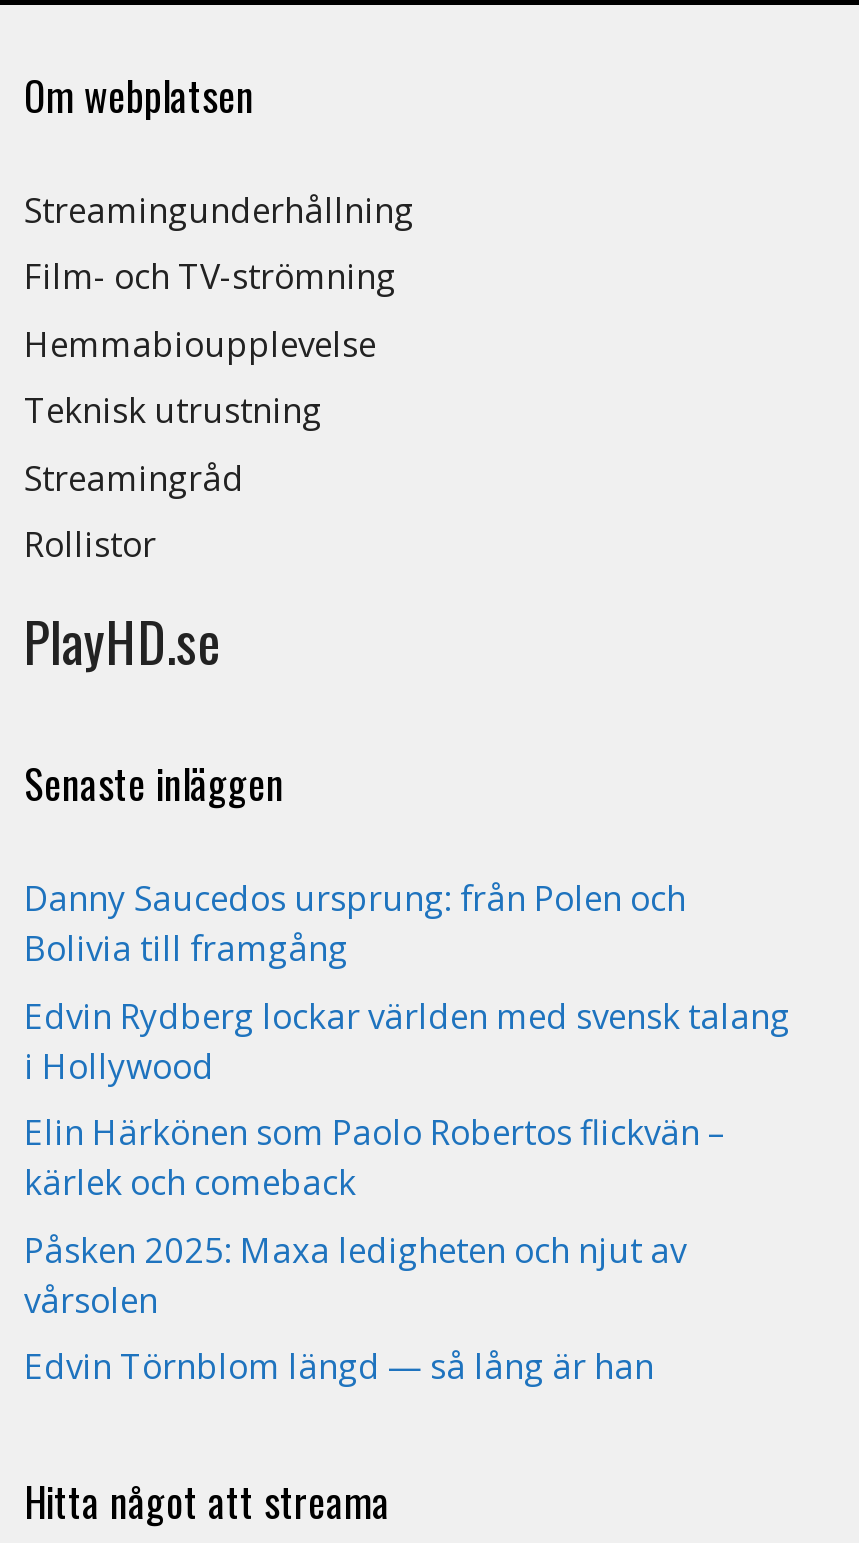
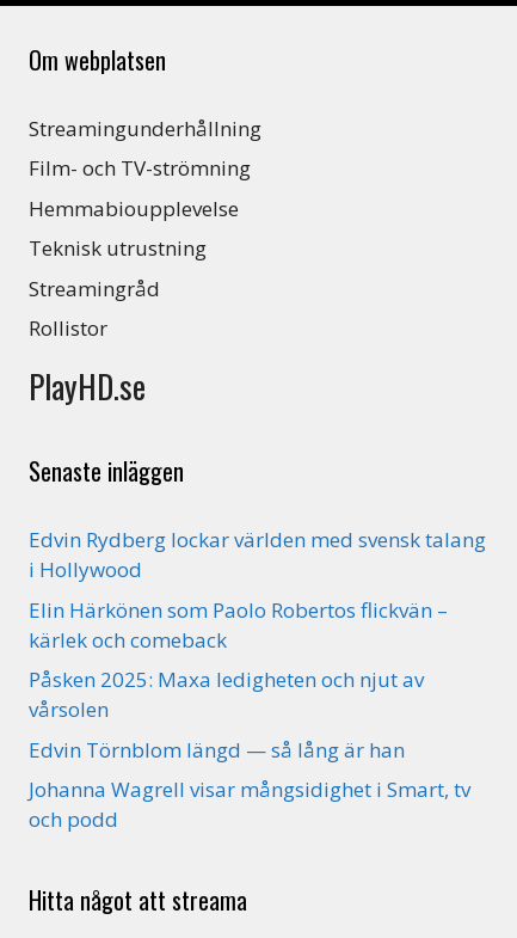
[24,875,686,971] Danny Saucedos ursprung: från Polen och | Bolivia till framgång -> none
moved [24,992,790,1389] -> [29,526,486,763]: Edvin Rydberg lockar världen med svensk talang | i Hollywood | Elin Härkönen som Paolo Robertos flickvän – | kärlek och comeback | Påsken 2025: Maxa ledigheten och njut av | vårsolen | Edvin Törnblom längd — så lång är han
none -> [29,775,470,833] Johanna Wagrell visar mångsidighet i Smart, tv | och podd

